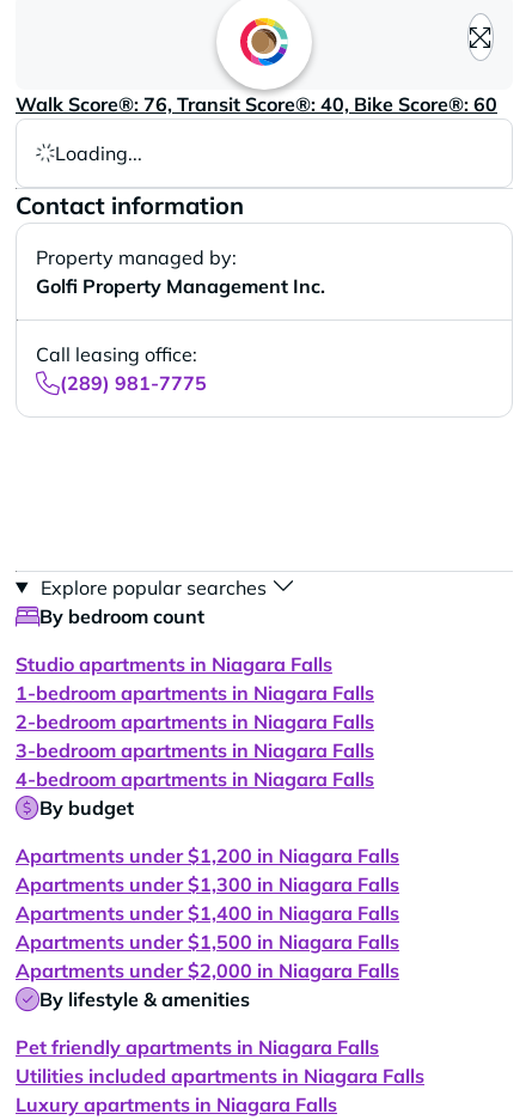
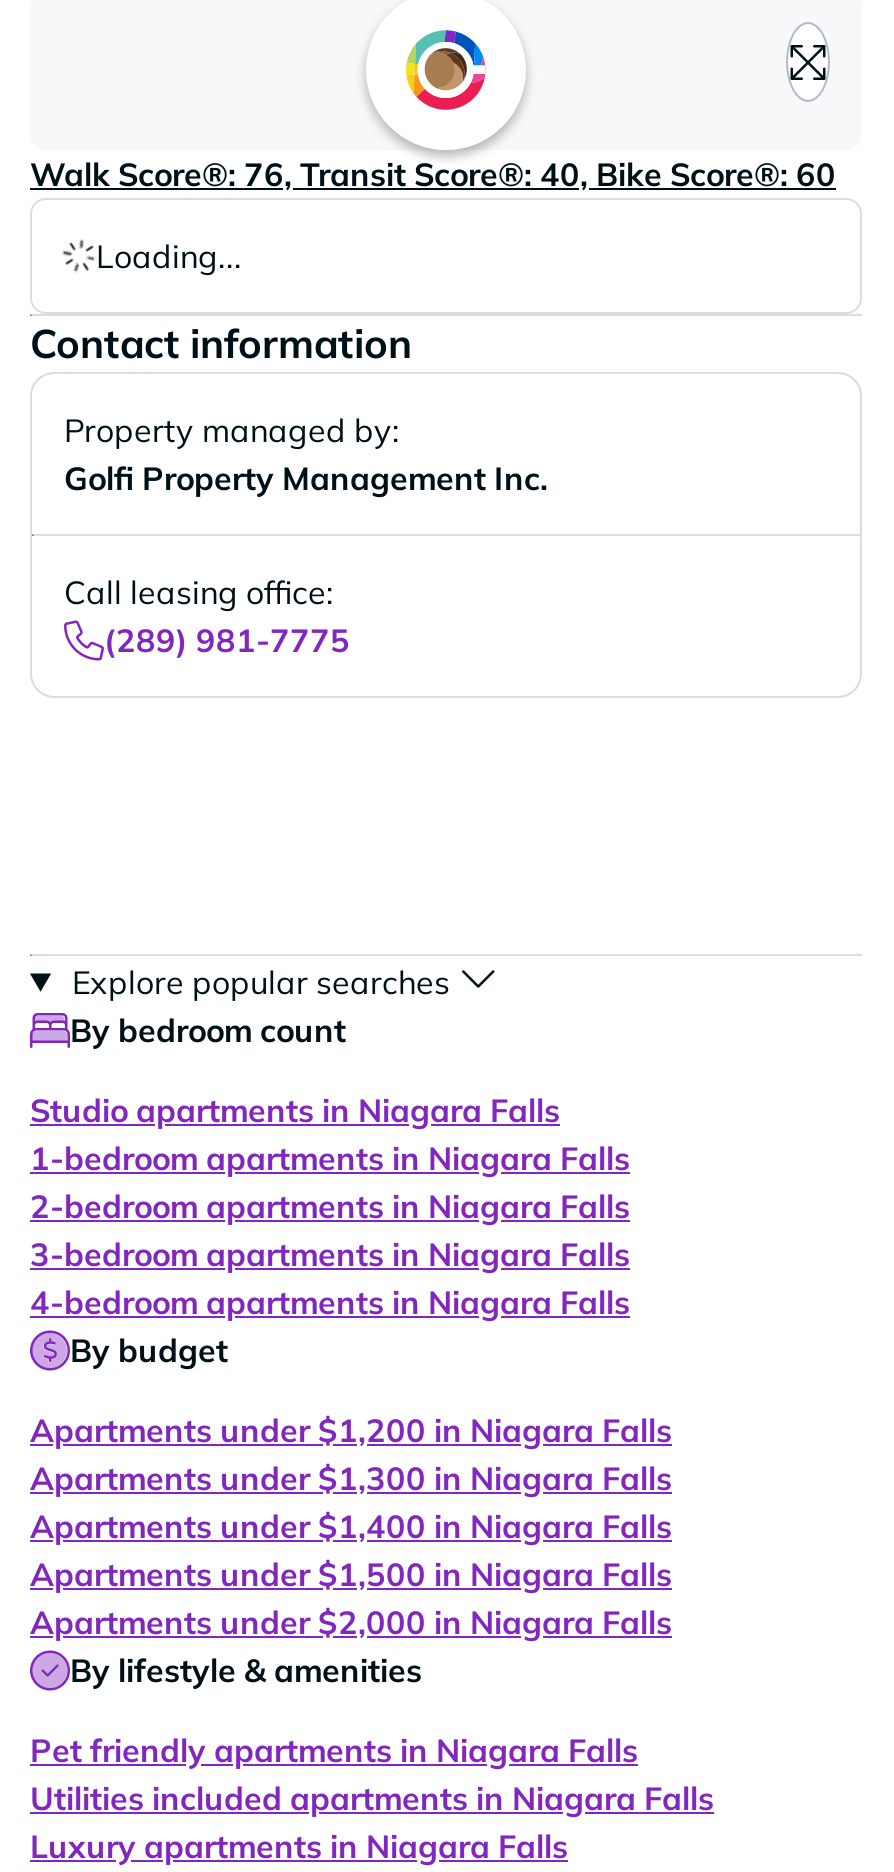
[239,17,289,65] [image] -> [404,28,486,108] [image]

